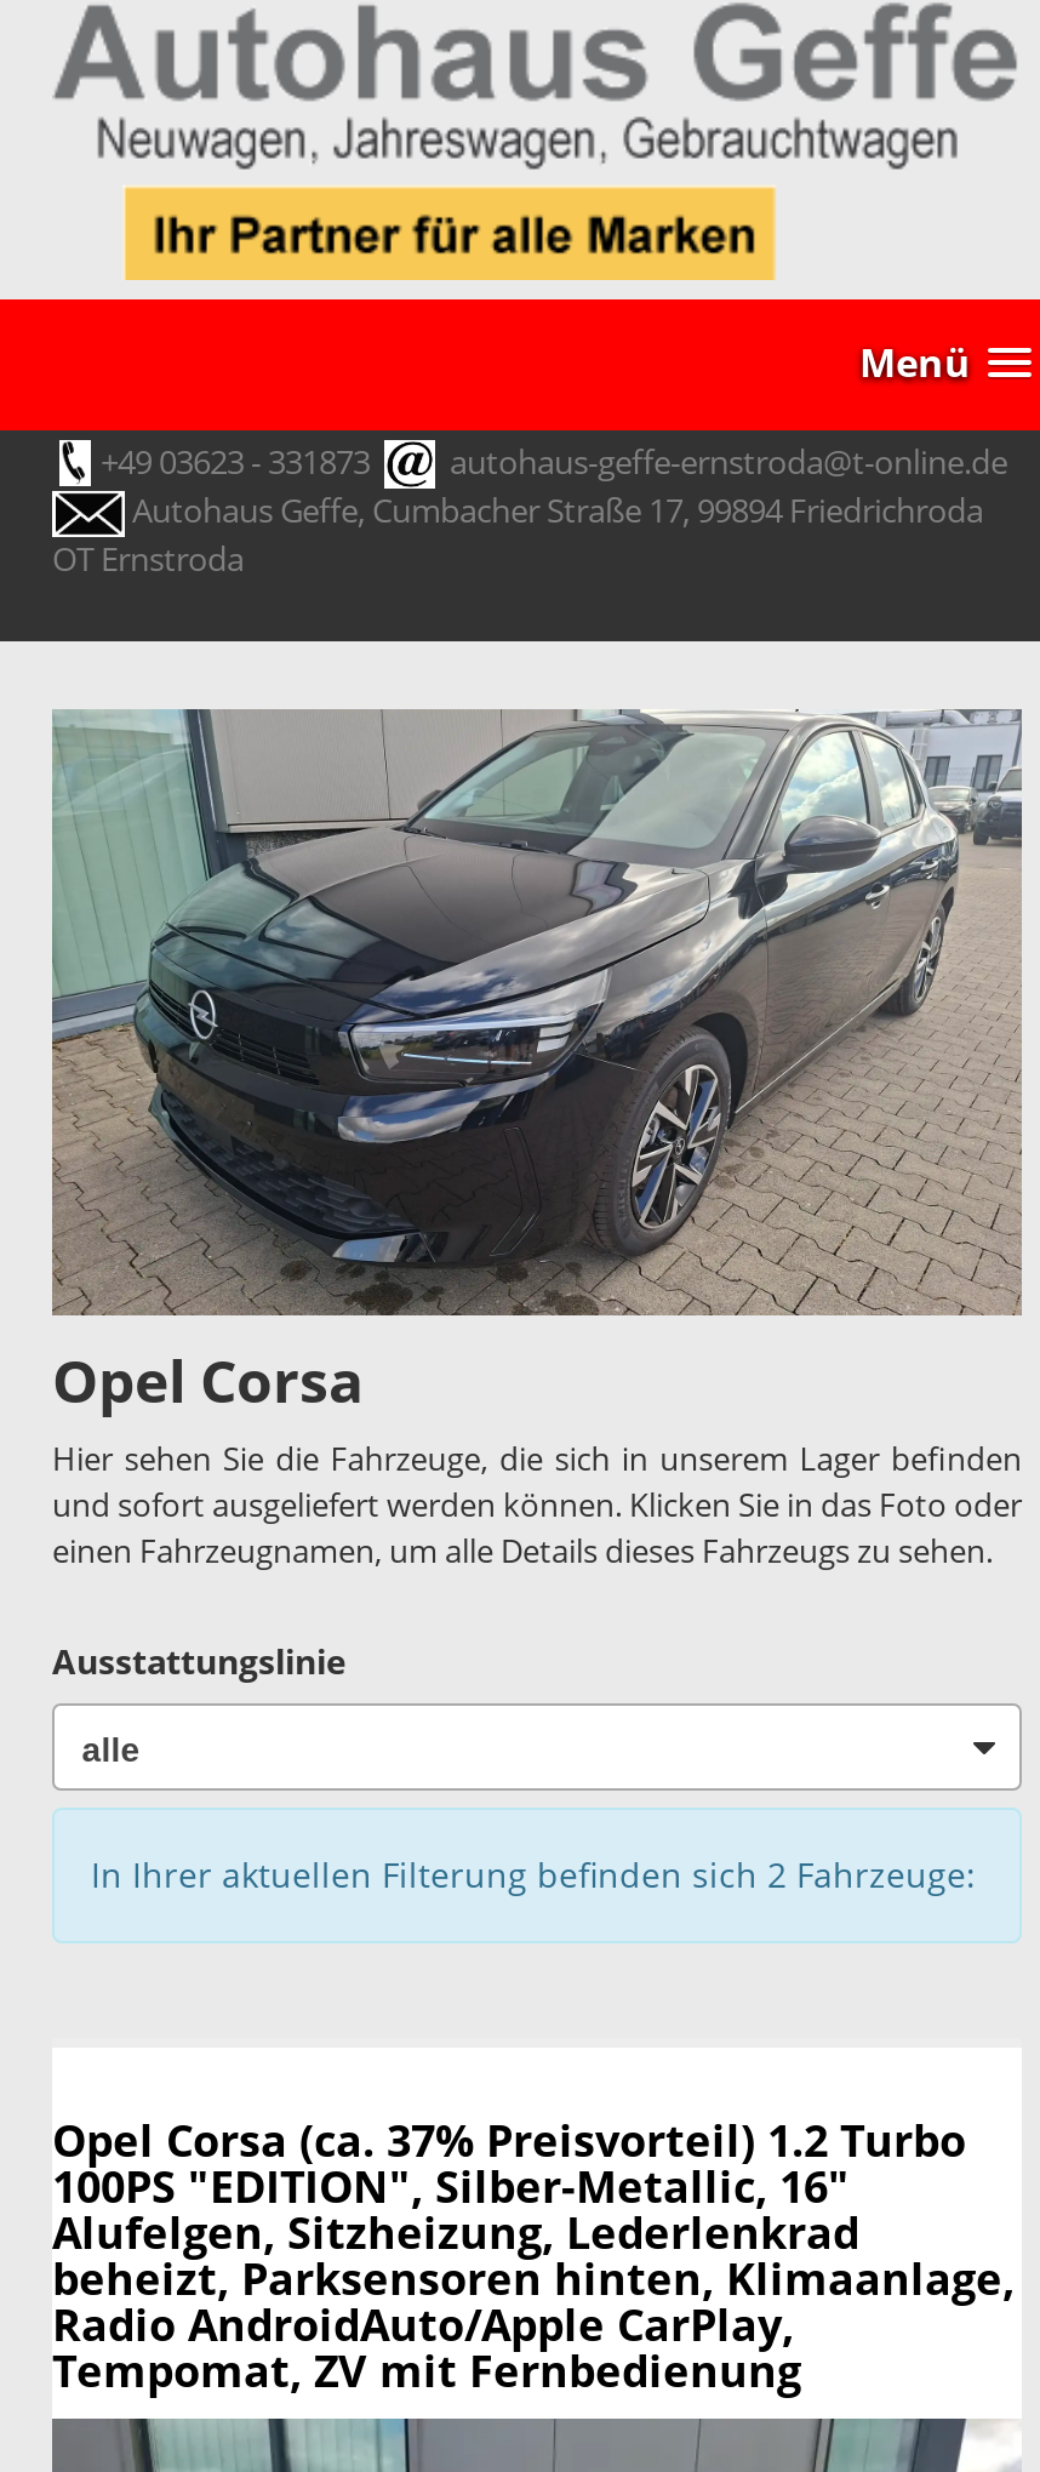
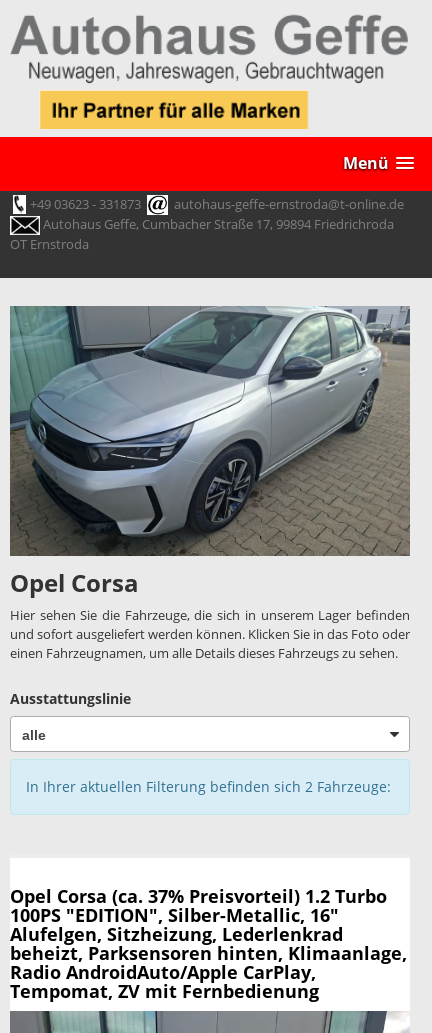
[52,709,1022,1315] [image] -> [10,305,411,556] [image]

